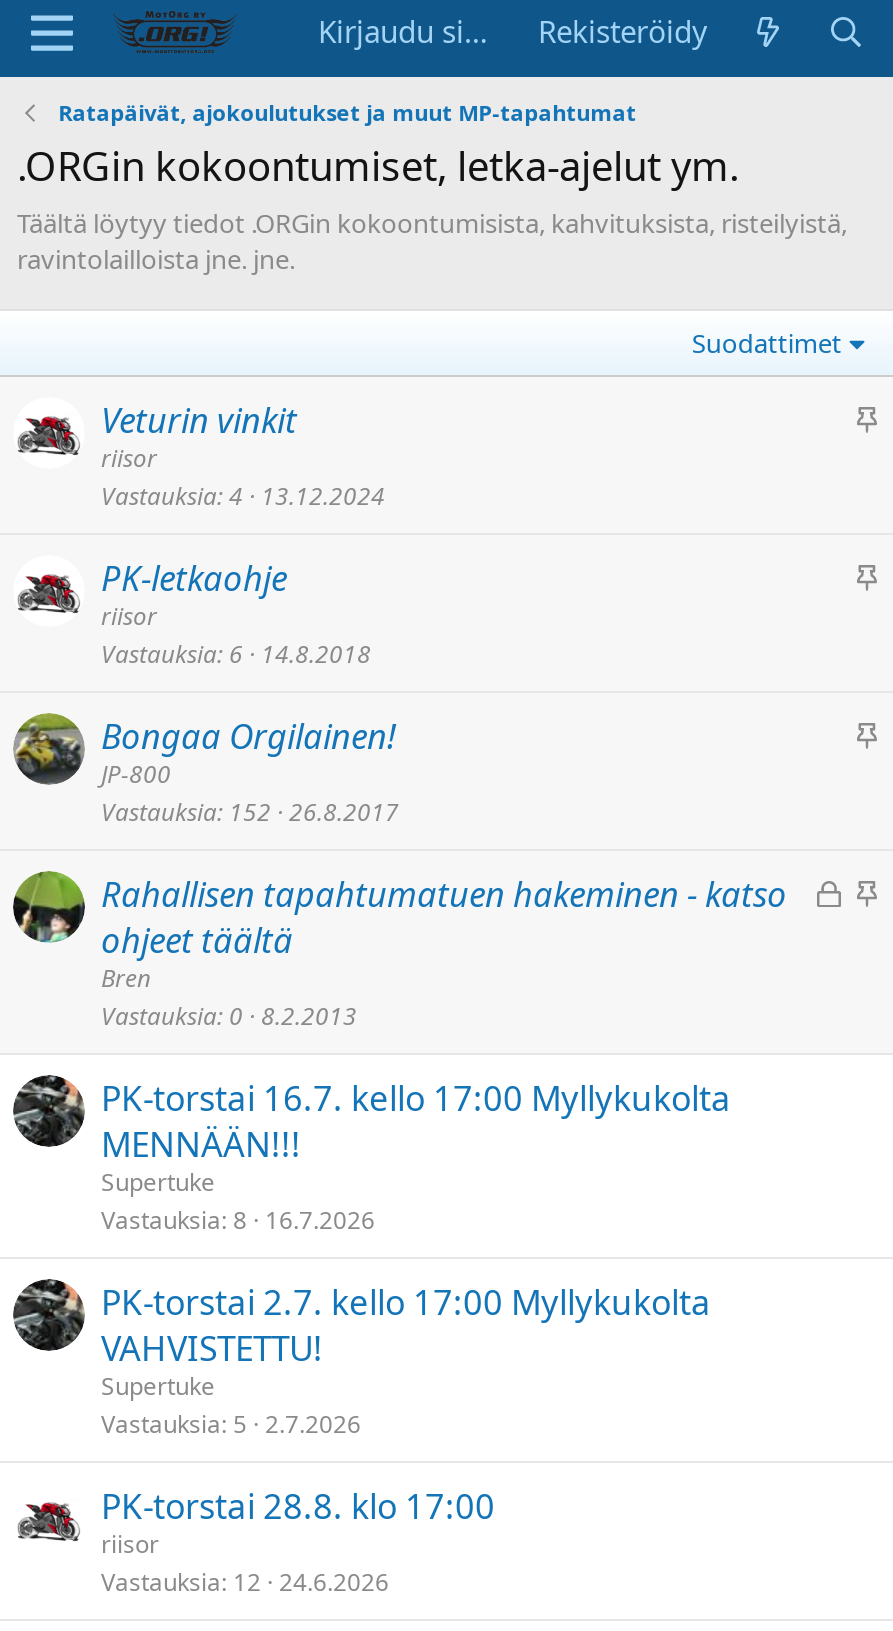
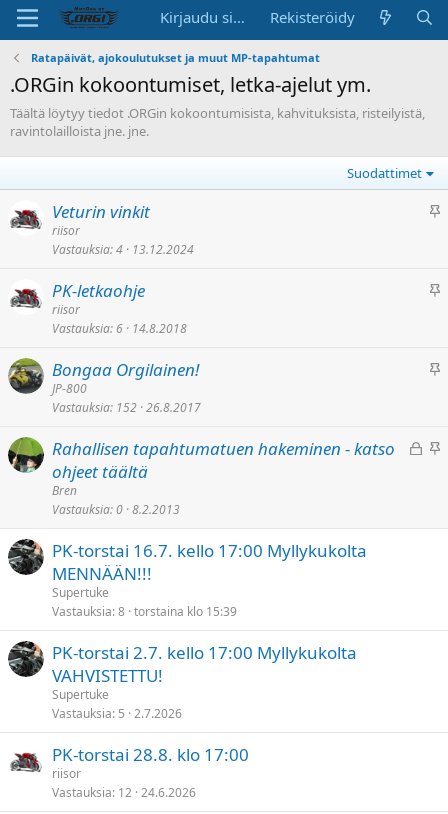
[101,1203,375,1237] Vastauksia 8 16.7.2026 -> [52,603,237,620] Vastauksia 8 torstaina klo 15:39

